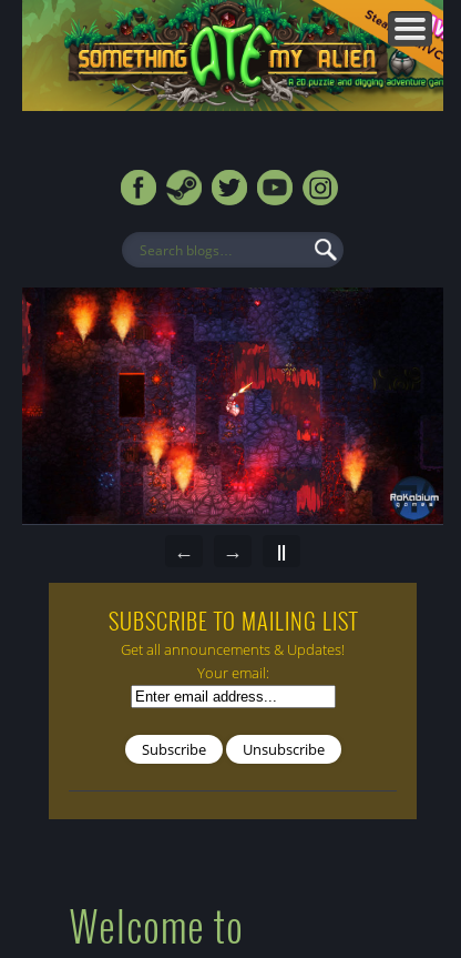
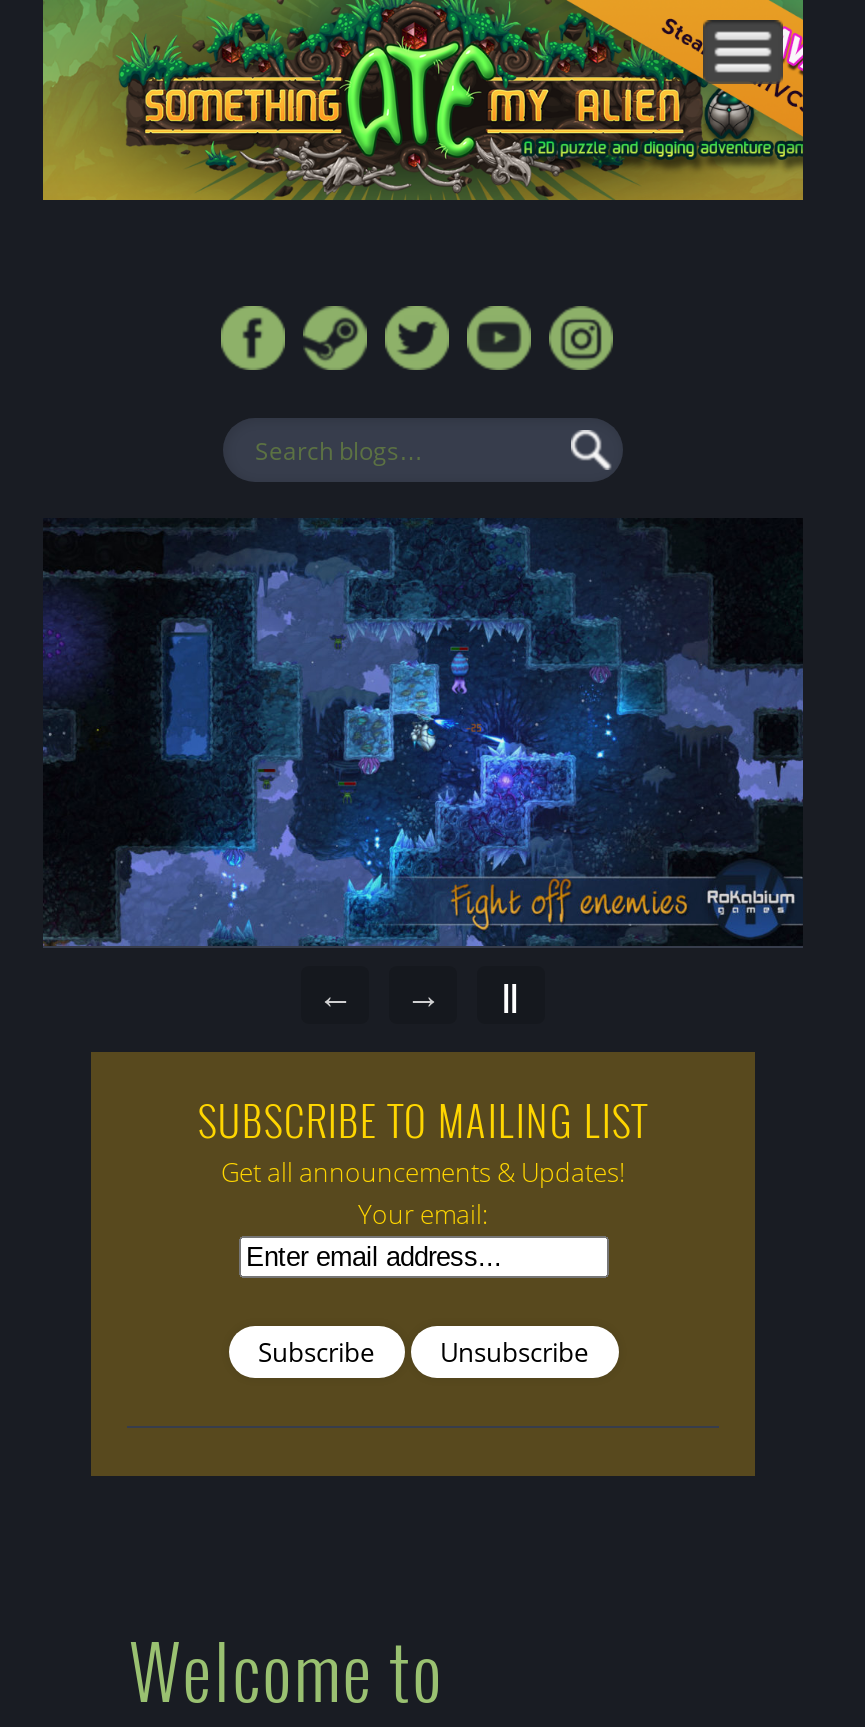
[21,288,443,525] [image] -> [43,518,805,948] [image]

